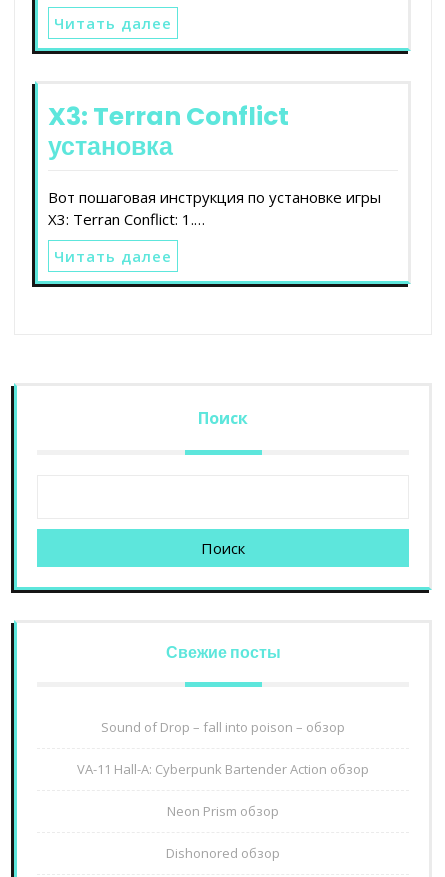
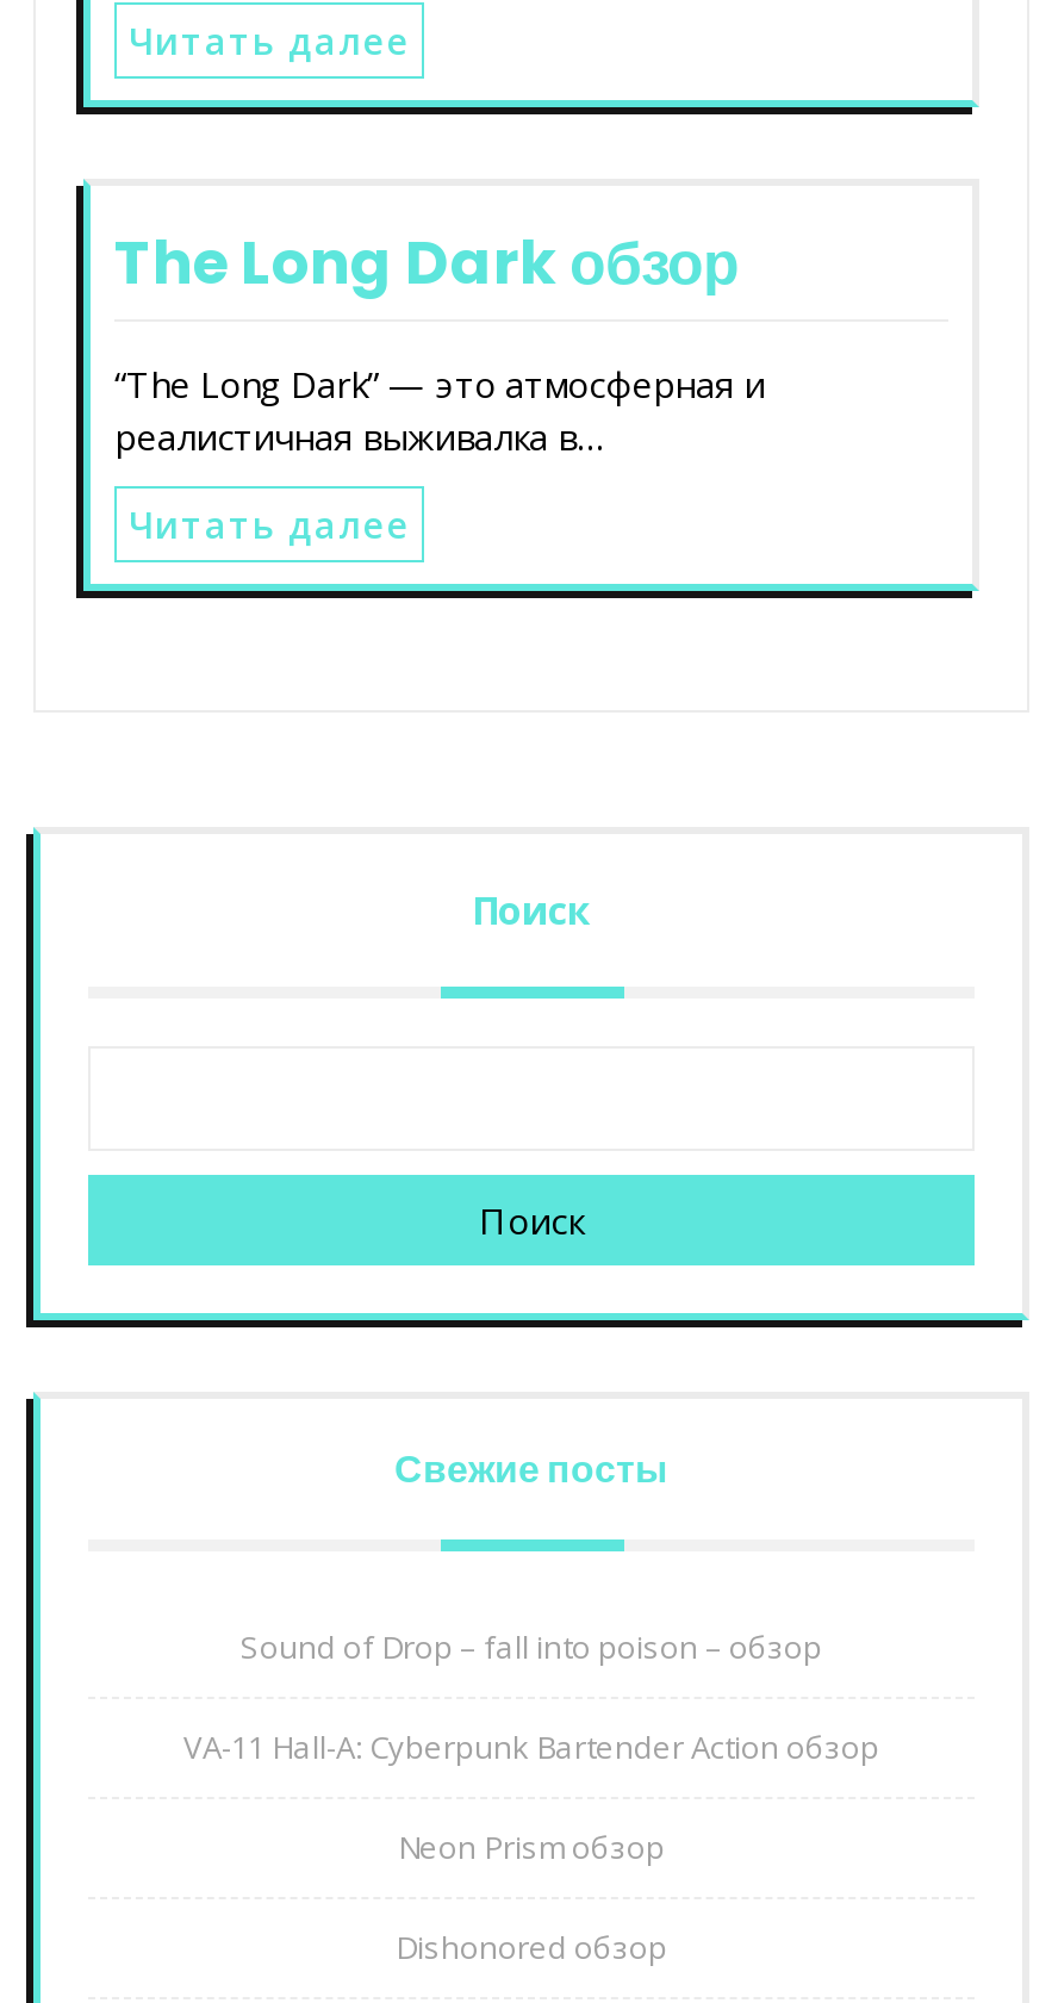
[48,99,289,164] X3: Terran Conflict | установка -> [114,221,739,304] The Long Dark обзор
[48,187,381,229] Вот пошаговая инструкция по установке игры | X3: Terran Conflict: 1.… -> [114,359,765,459] “The Long Dark” — это атмосферная и | реалистичная выживалка в…

